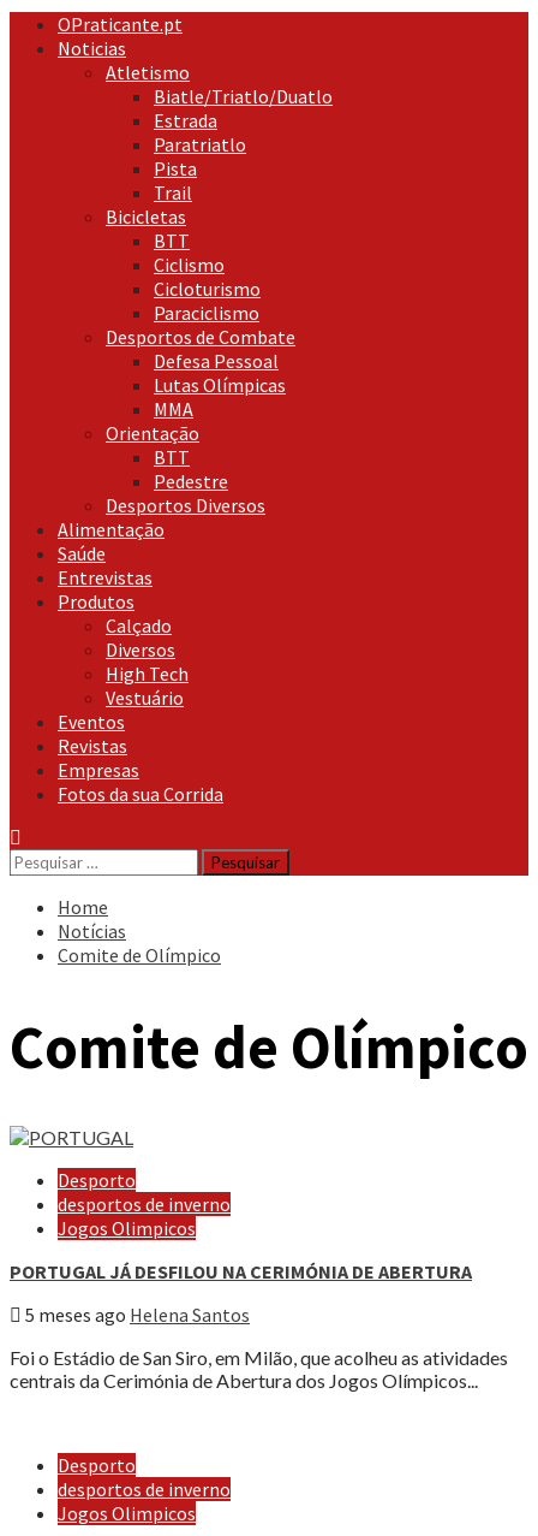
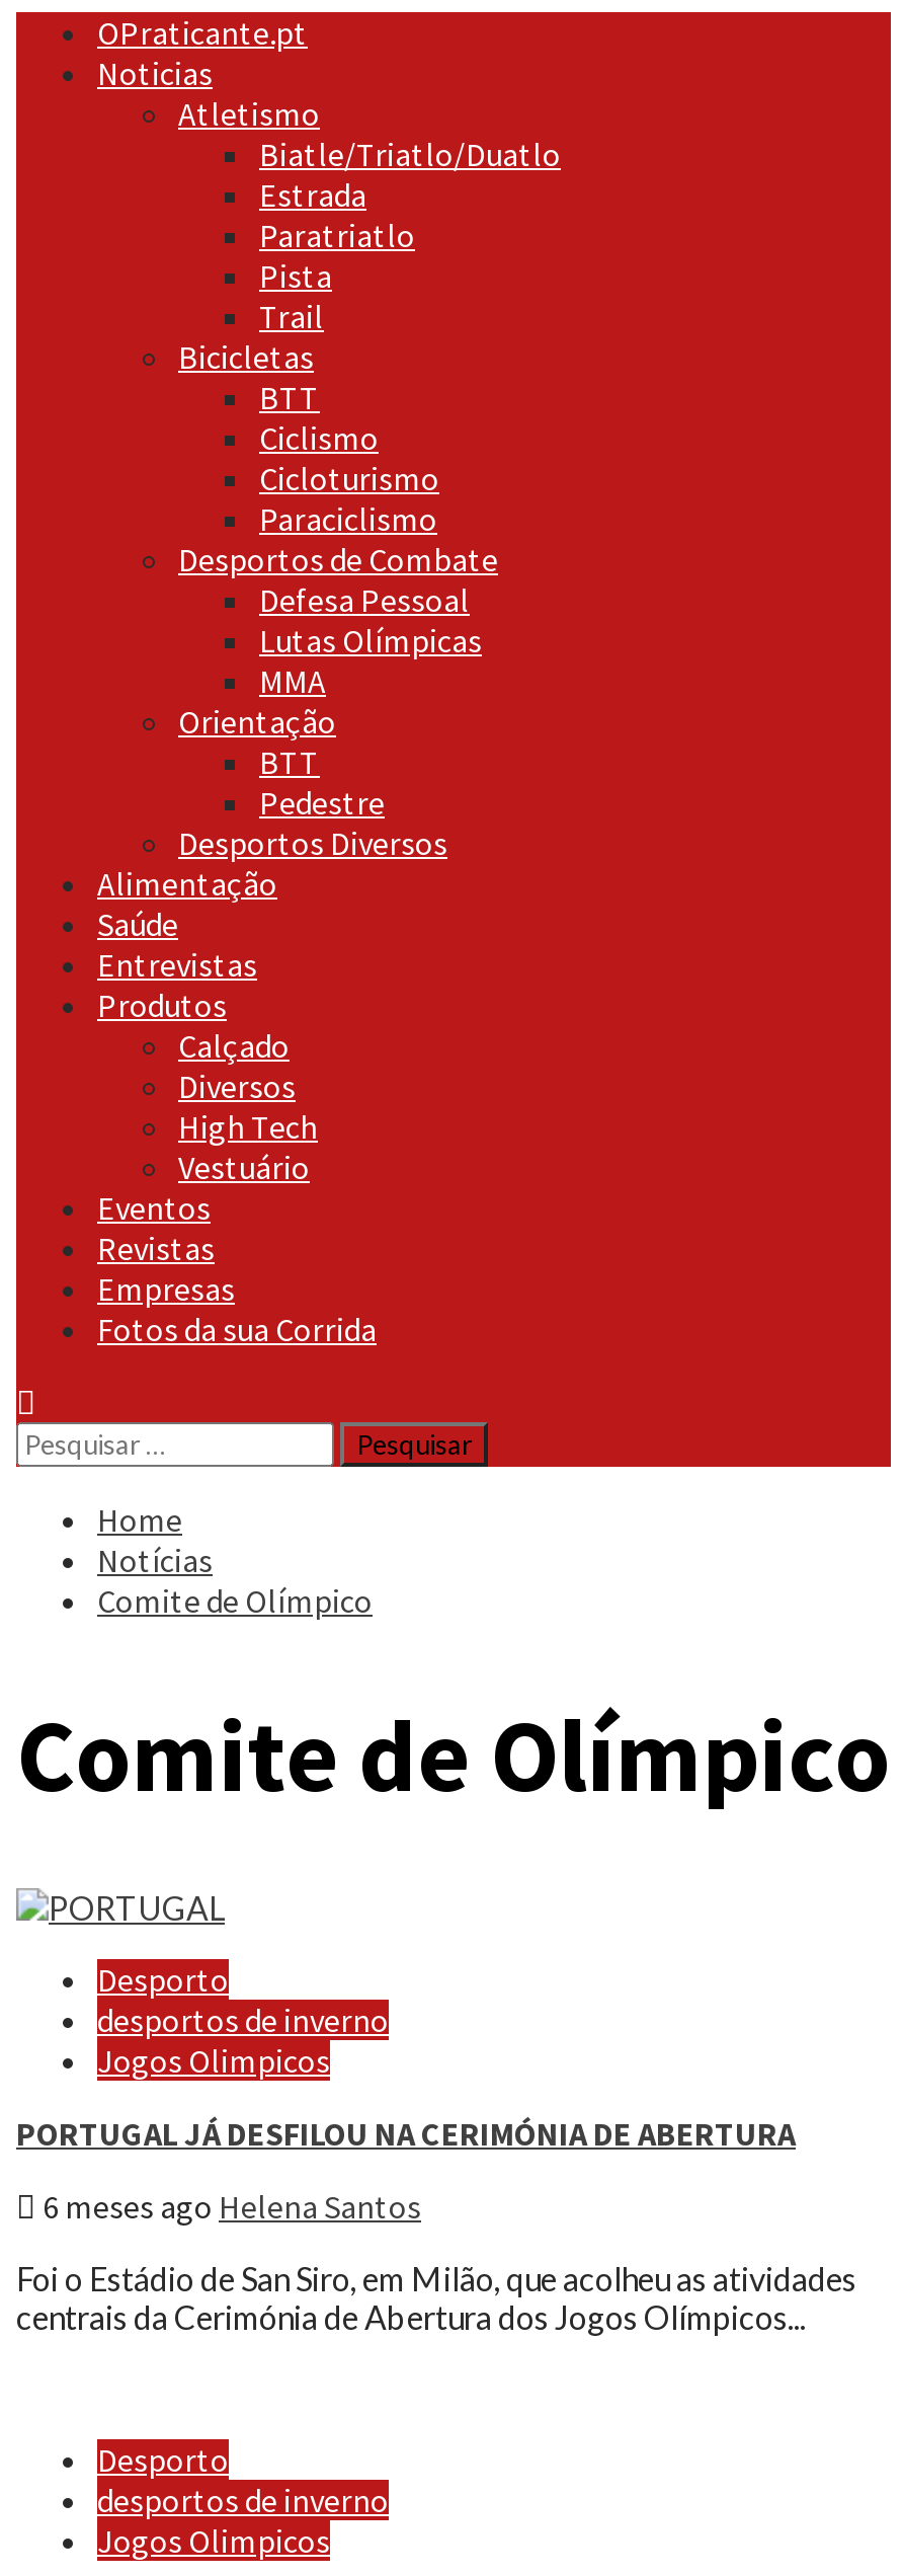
[22,1303,250,1327] 5 meses ago Helena Santos -> [36,2186,421,2227] 6 meses ago Helena Santos

